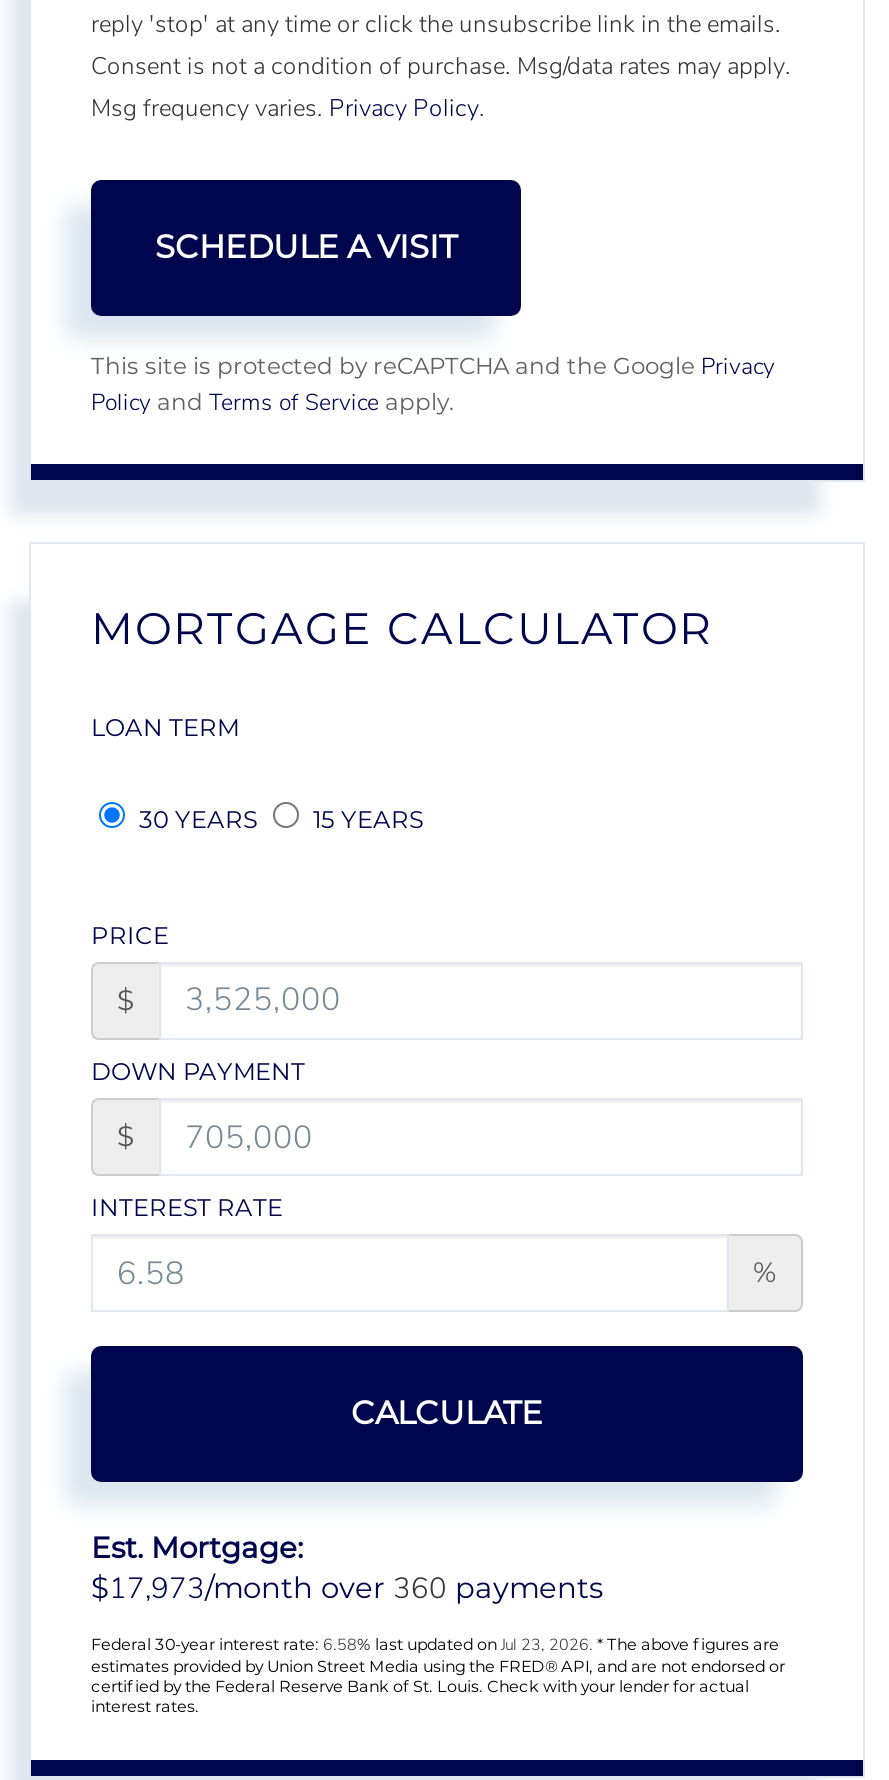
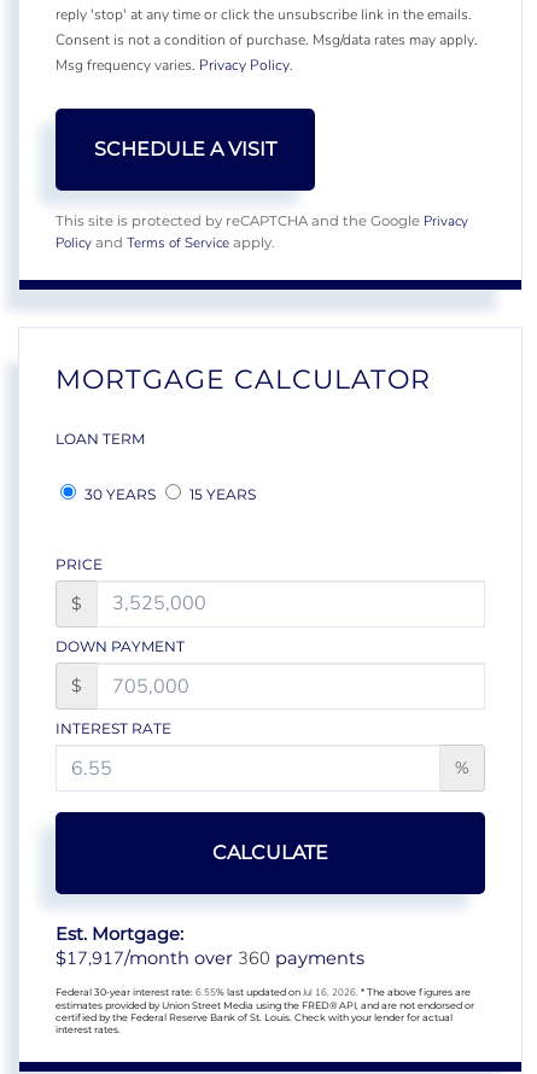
[91,1568,603,1608] $17,973/month over 360 payments -> [56,946,364,970] $17,917/month over 360 payments
[91,1634,779,1656] Federal 30-year interest rate: 6.58% last updated on Jul 23, 2026. * The above figures are -> [56,986,471,999] Federal 30-year interest rate: 6.55% last updated on Jul 16, 2026. * The above figures are

